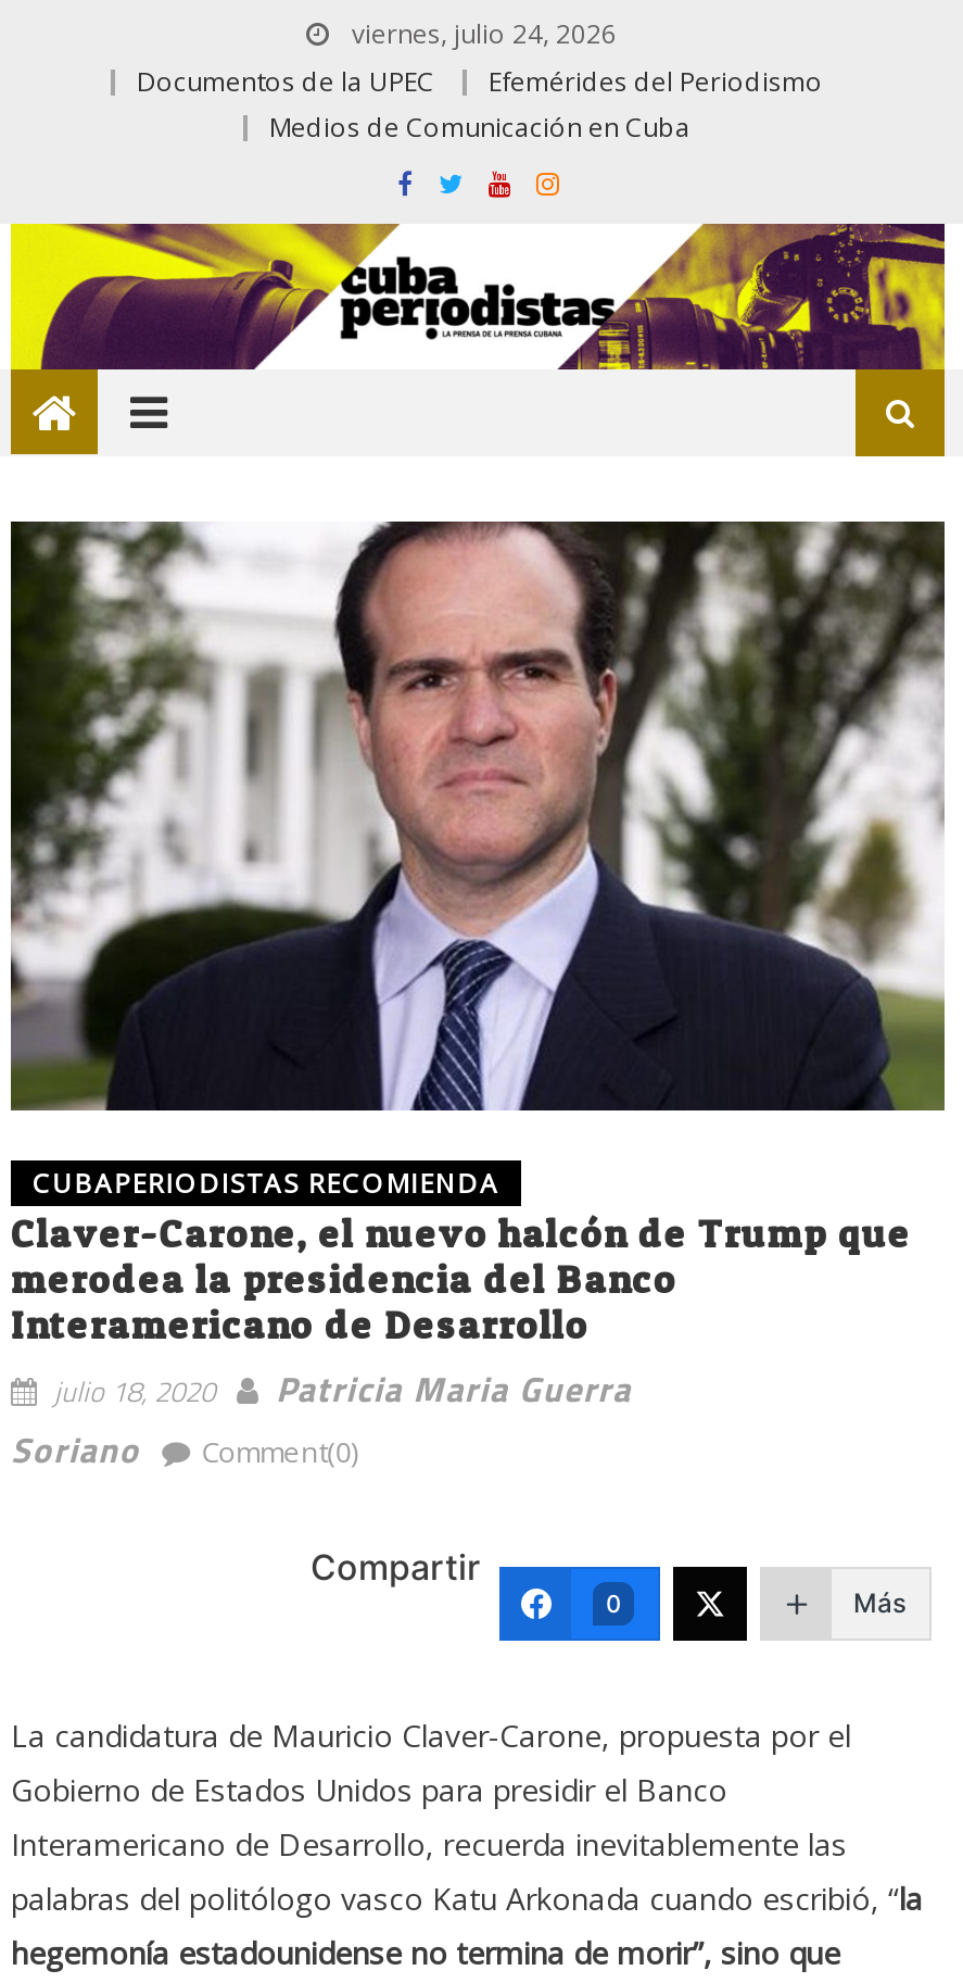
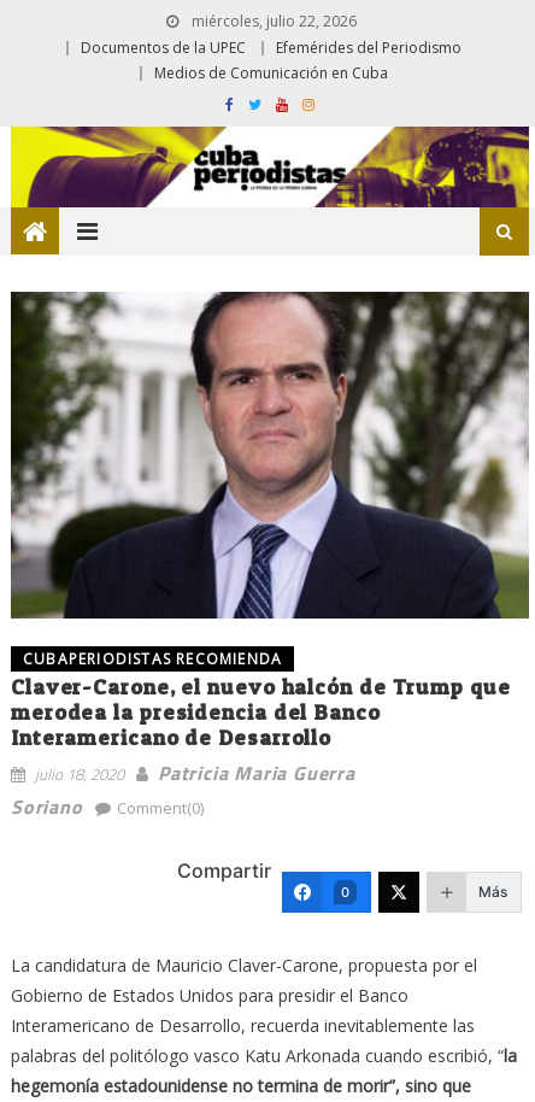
[345,15,617,52] viernes, julio 24, 2026 -> [187,11,356,31] miércoles, julio 22, 2026

